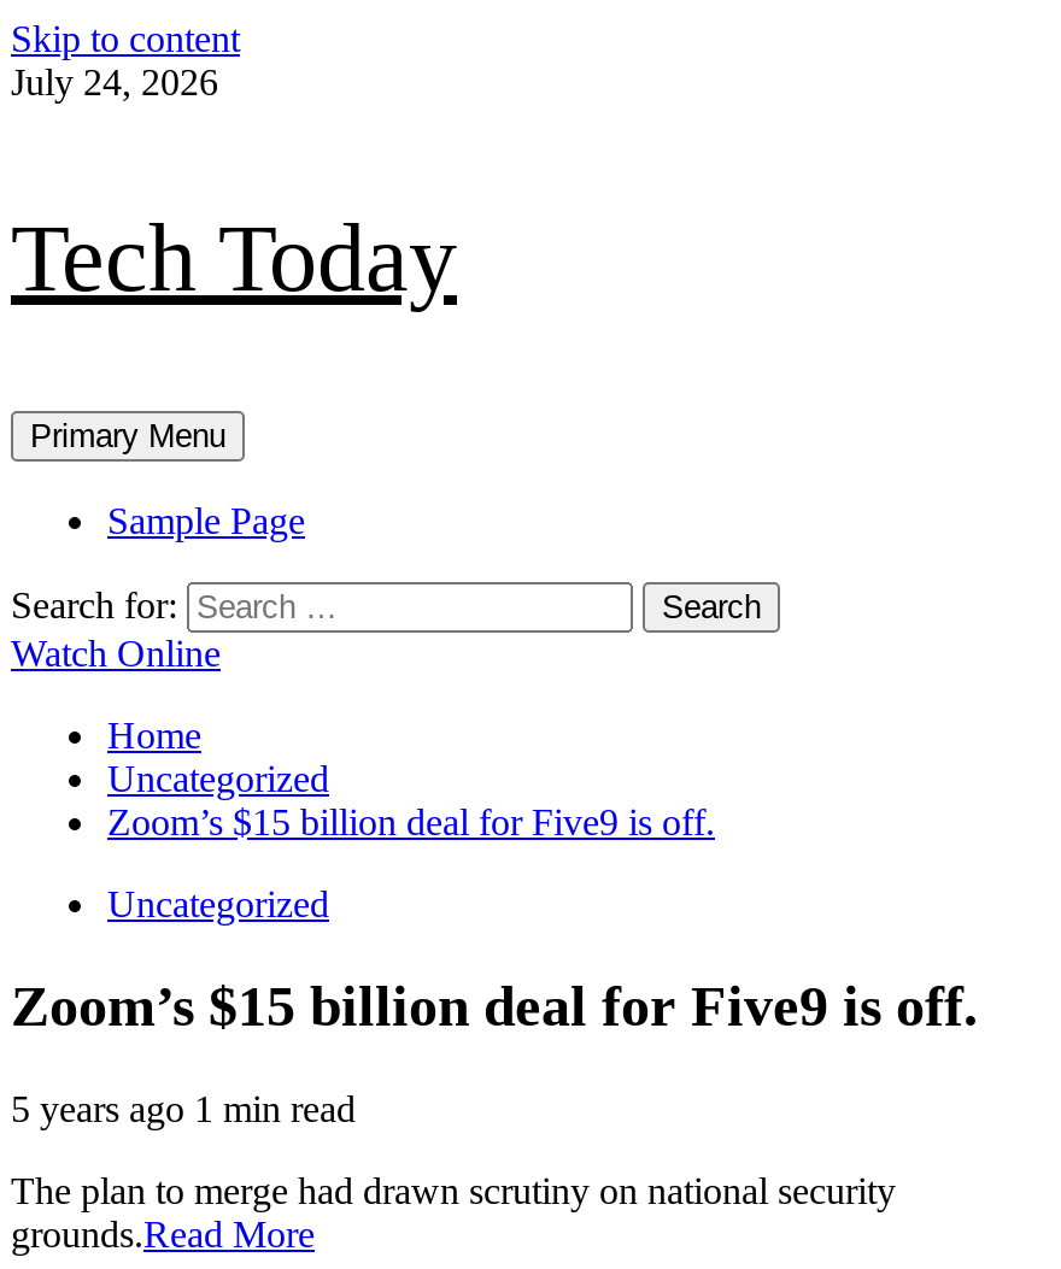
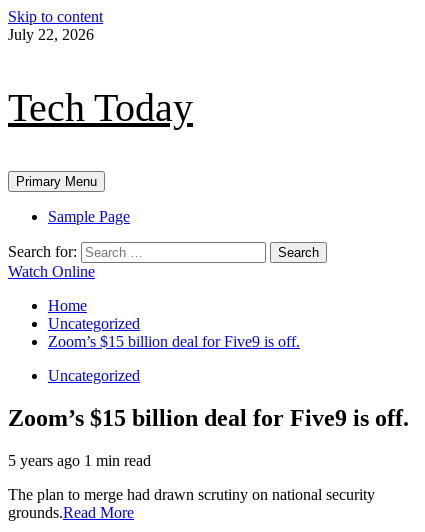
[11,61,218,102] July 24, 2026 -> [8,26,94,43] July 22, 2026

